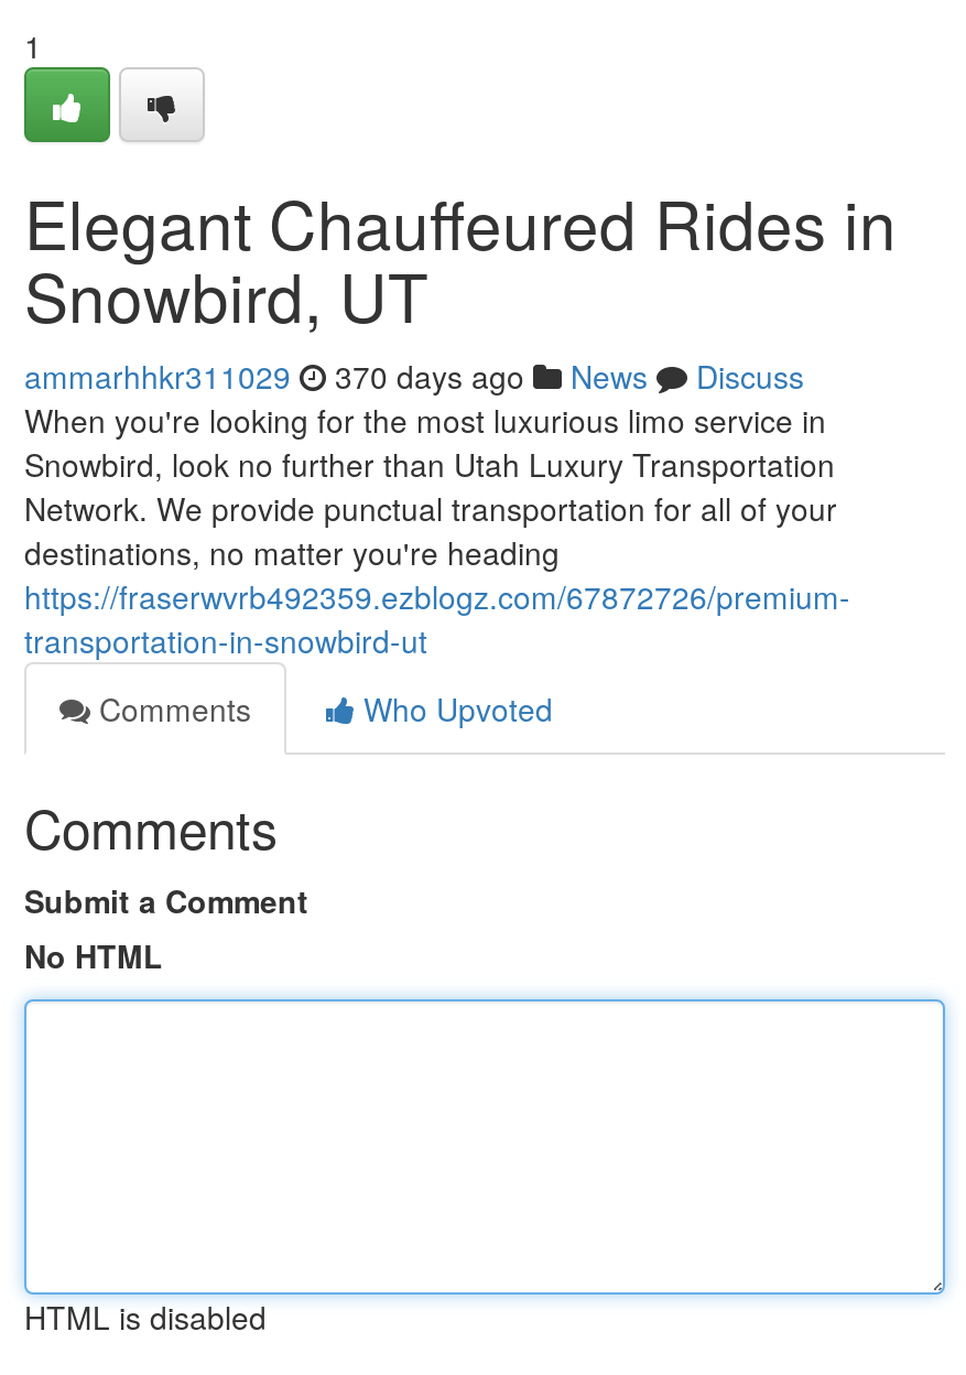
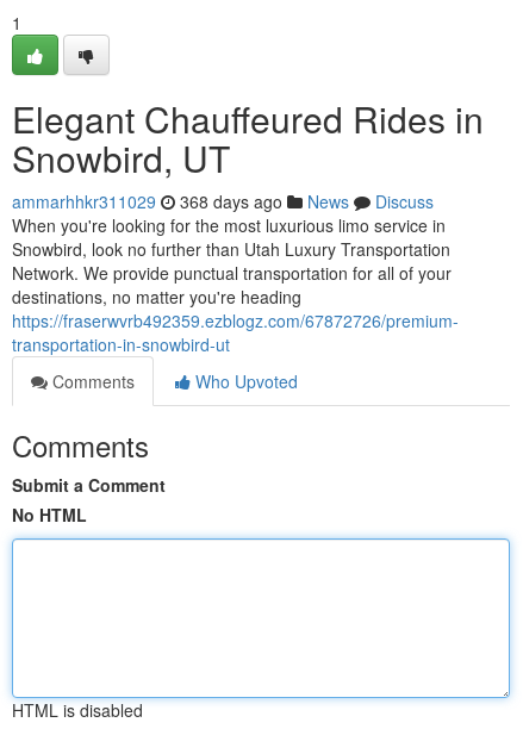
[24,354,804,398] ammarhhkr311029 370 days ago News Discuss -> [12,189,434,213] ammarhhkr311029 368 days ago News Discuss

